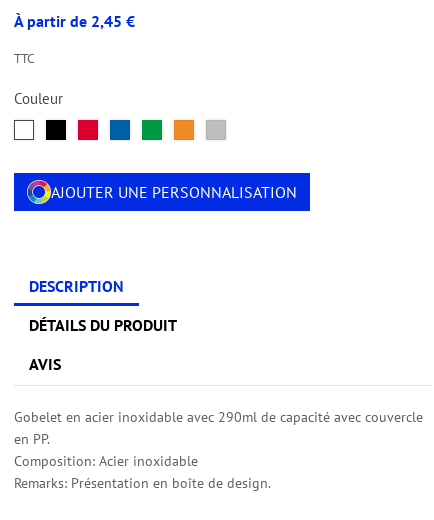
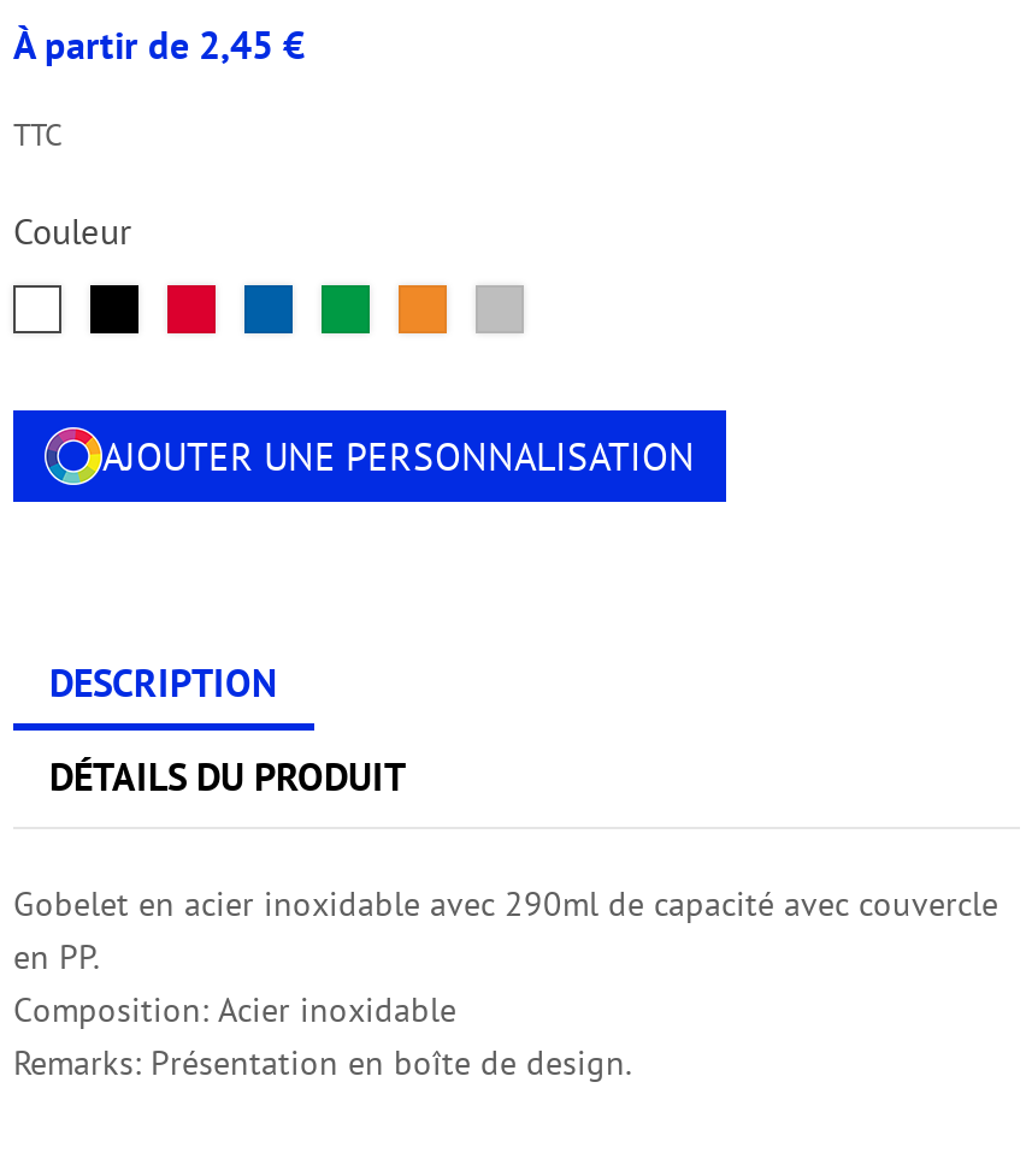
[29,354,61,374] AVIS -> none

